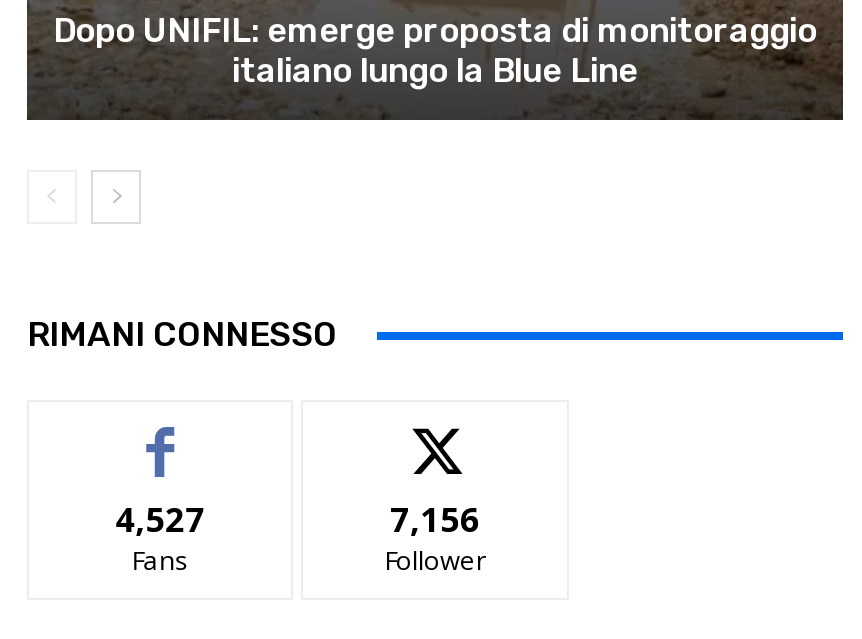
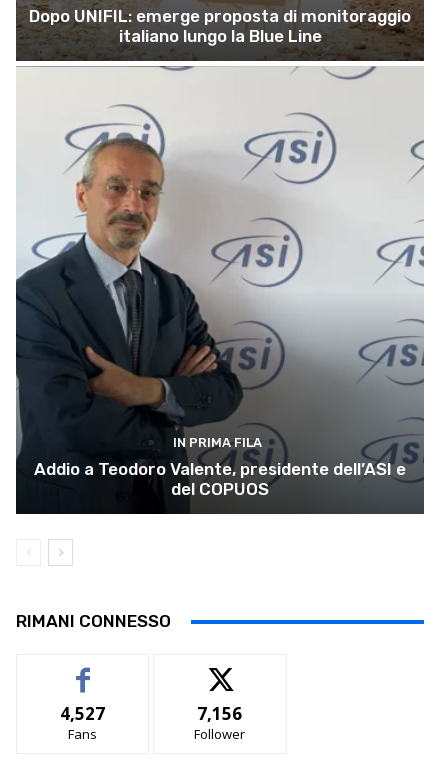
none -> [16,65,425,514] [image] | IN PRIMA FILA | Addio a Teodoro Valente, presidente dell’ASI e | del COPUOS

